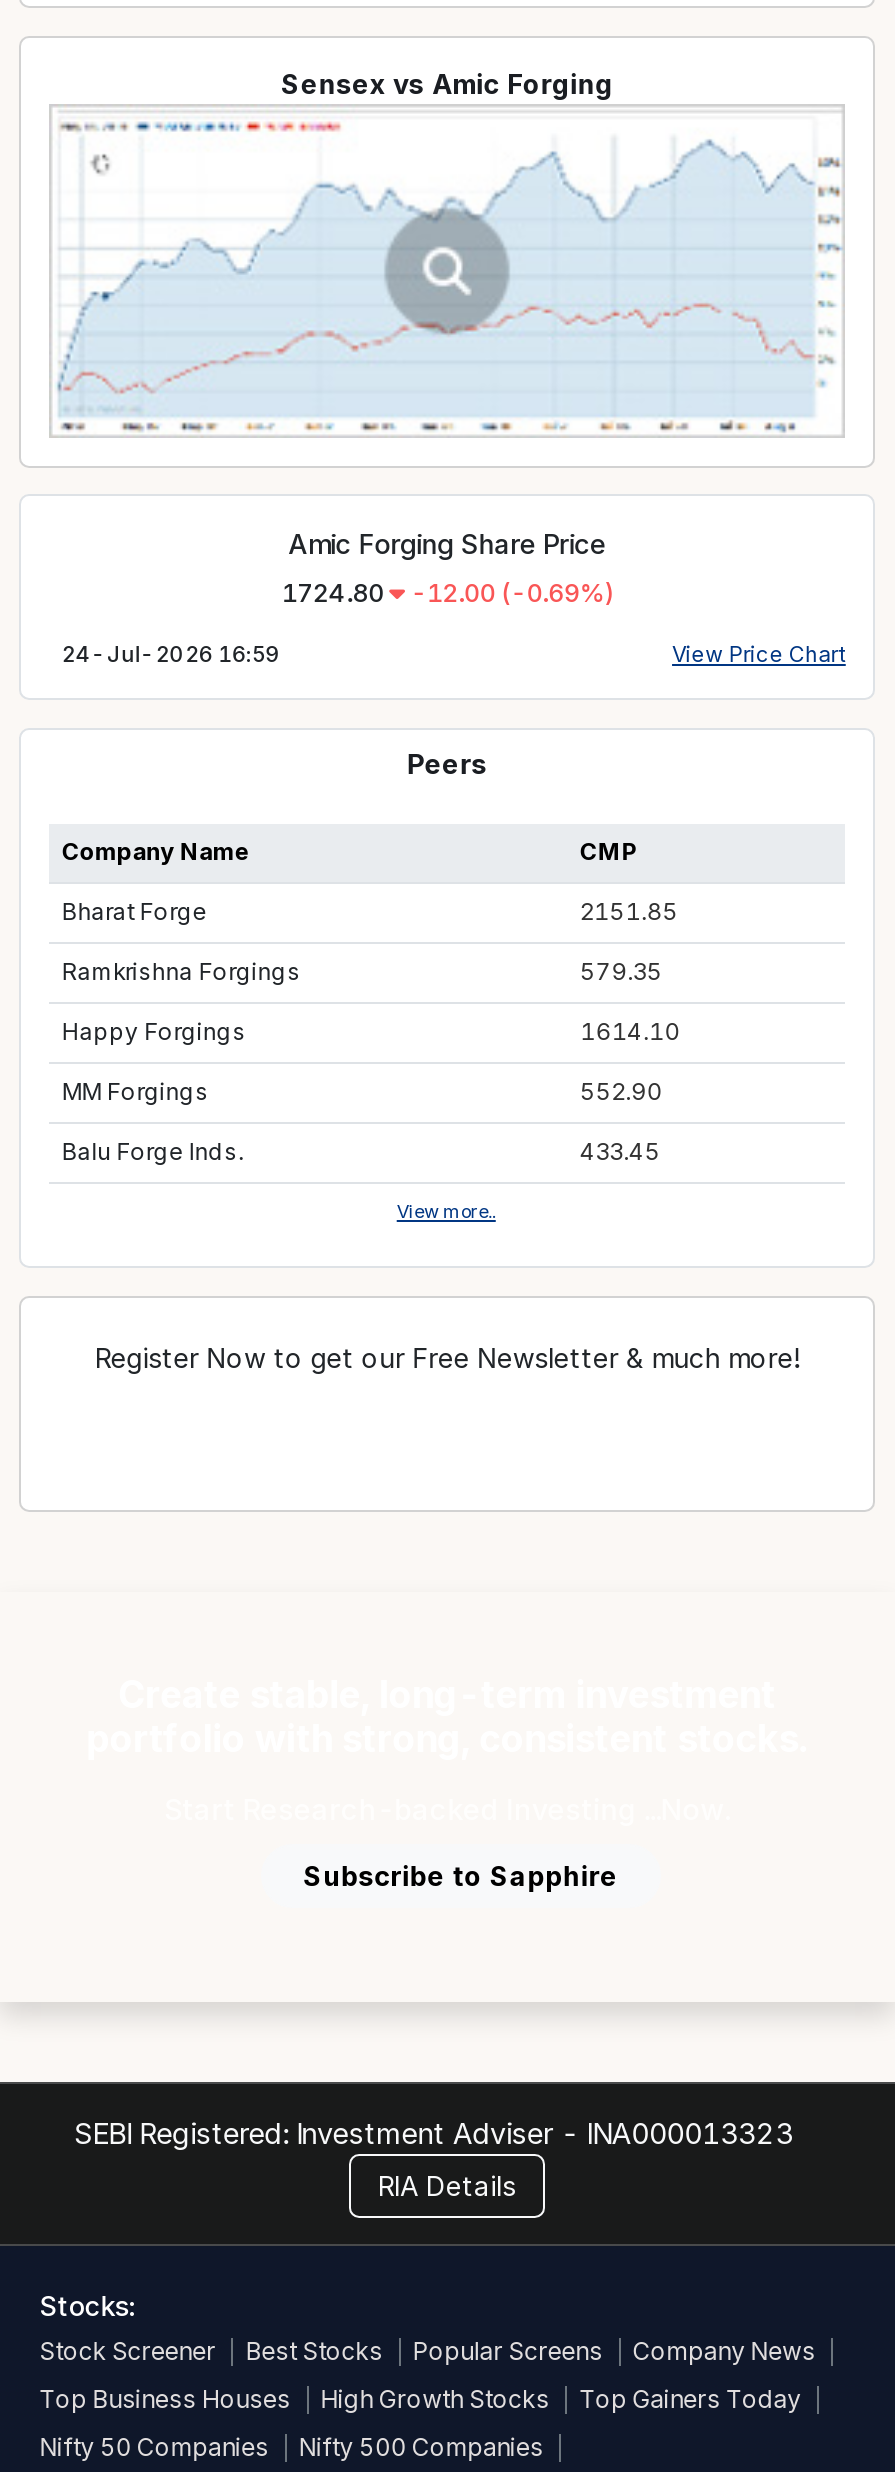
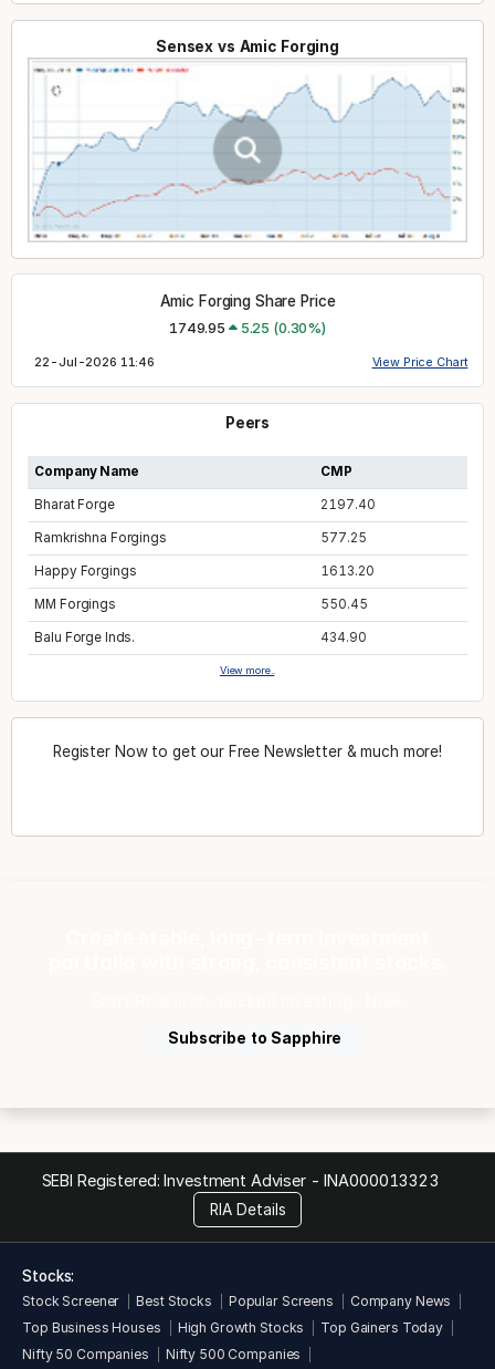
[281,579,613,609] 1724.80 | -12.00 (-0.69%) -> [169,320,326,337] 1749.95 | 5.25 (0.30%)
[62,642,279,668] 24-Jul-2026 16:59 -> [35,355,155,369] 22-Jul-2026 11:46
[580,898,678,926] 2151.85 -> [321,497,375,512] 2197.40
[580,958,662,986] 579.35 -> [321,530,366,545] 577.25
[580,1018,680,1046] 1614.10 -> [321,563,374,579] 1613.20
[580,1078,662,1106] 552.90 -> [321,596,367,612] 550.45
[580,1138,660,1166] 433.45 -> [321,629,366,645] 434.90

